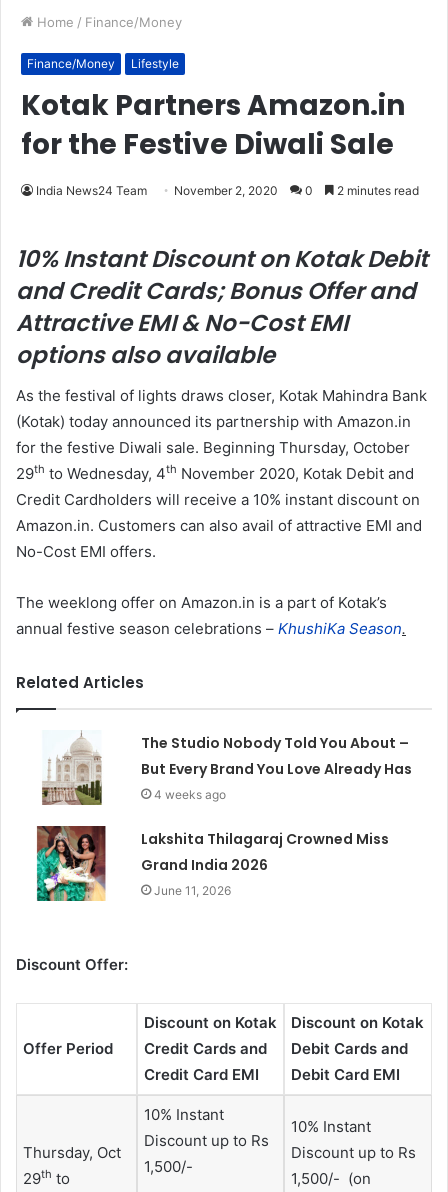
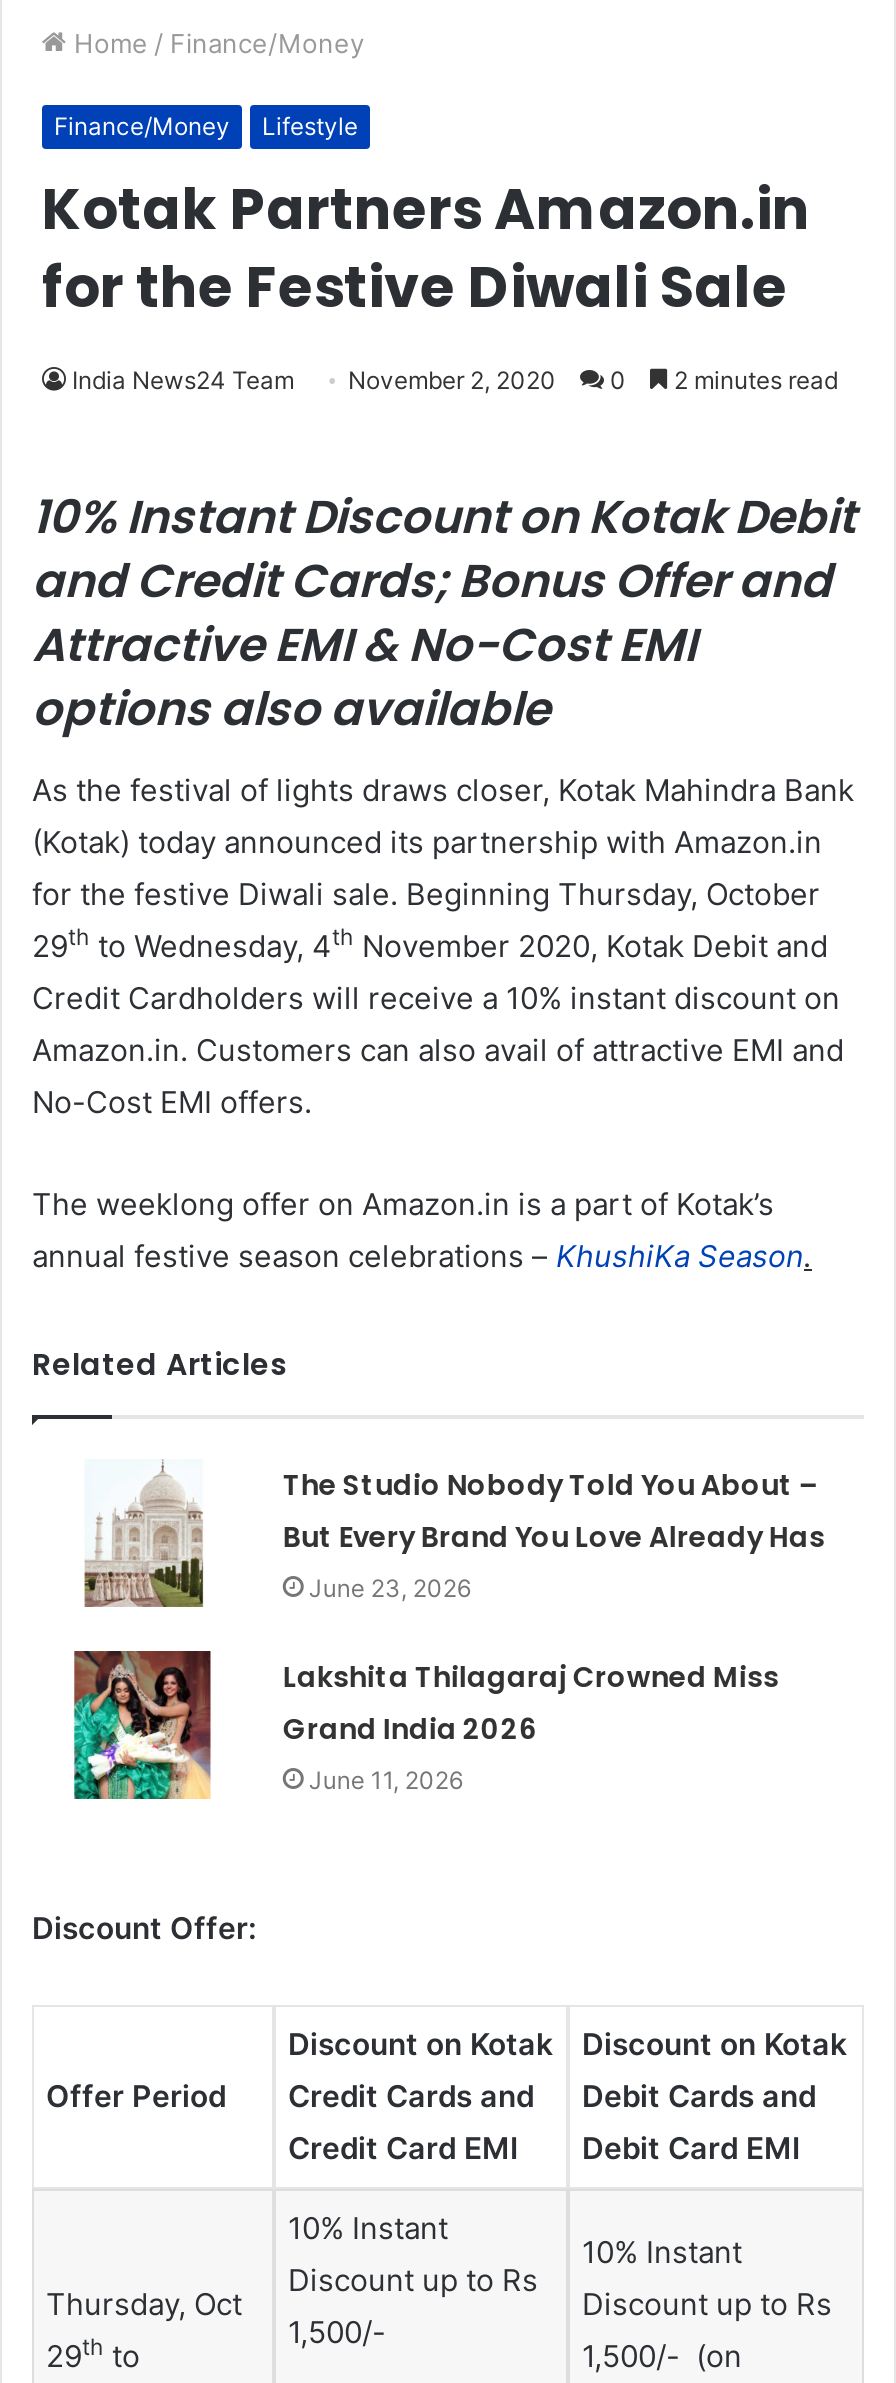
[154,786,226,801] 4 weeks ago -> [309,1572,471,1602] June 23, 2026

